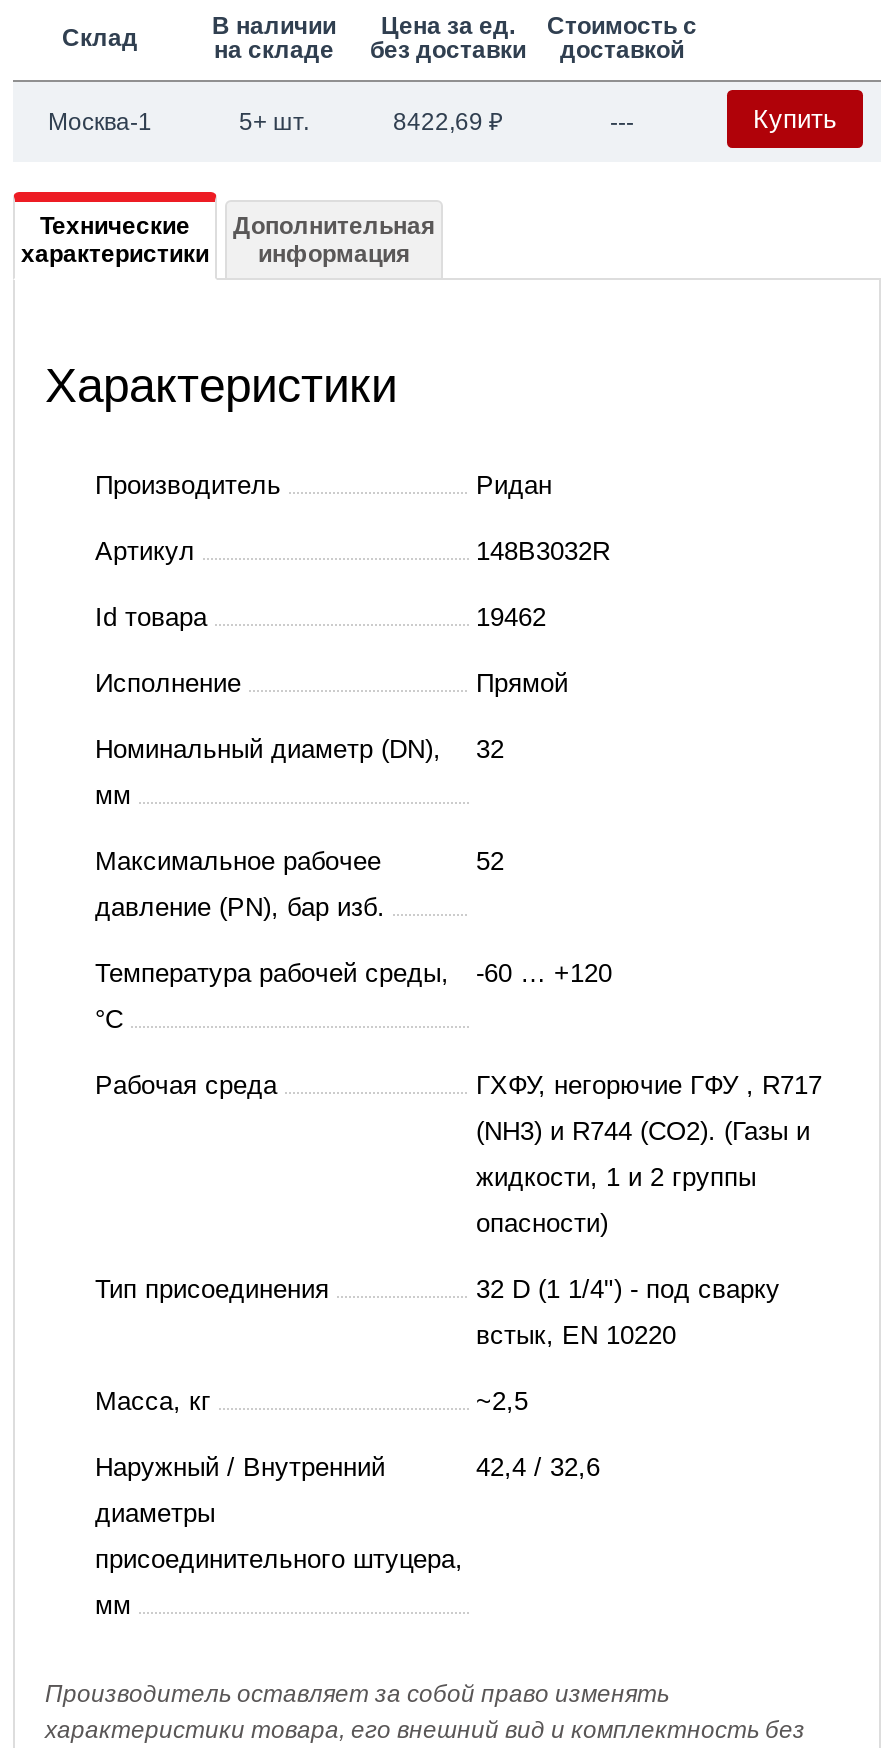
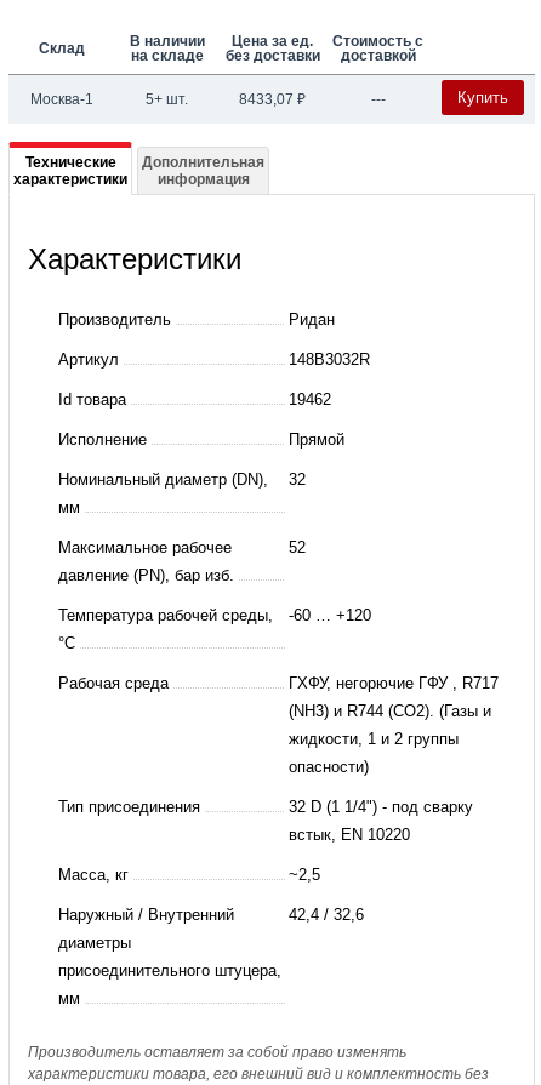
[393,108,503,136] 8422,69 ₽ -> [239,91,306,108] 8433,07 ₽

